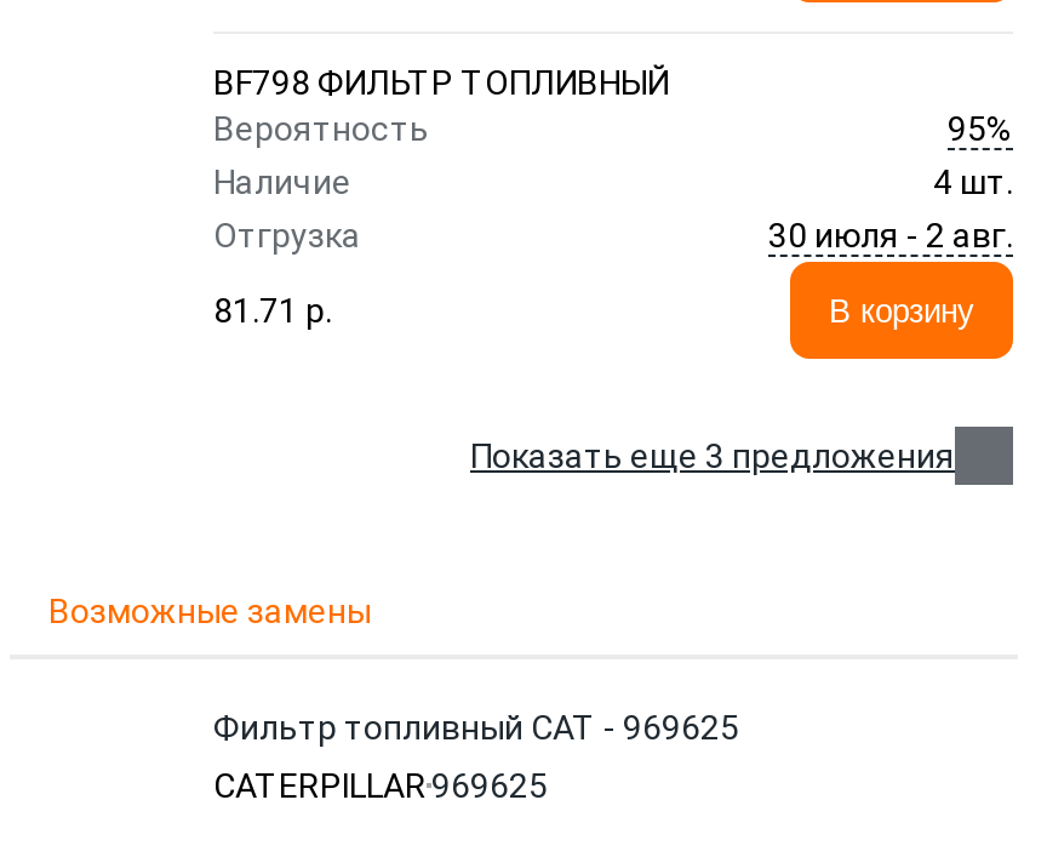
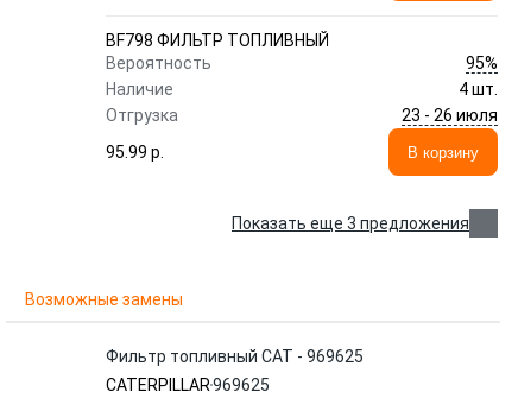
[768,215,1013,253] 30 июля - 2 авг. -> [402,105,498,124] 23 - 26 июля
[213,291,332,330] 81.71 p. -> [106,143,164,162] 95.99 p.

